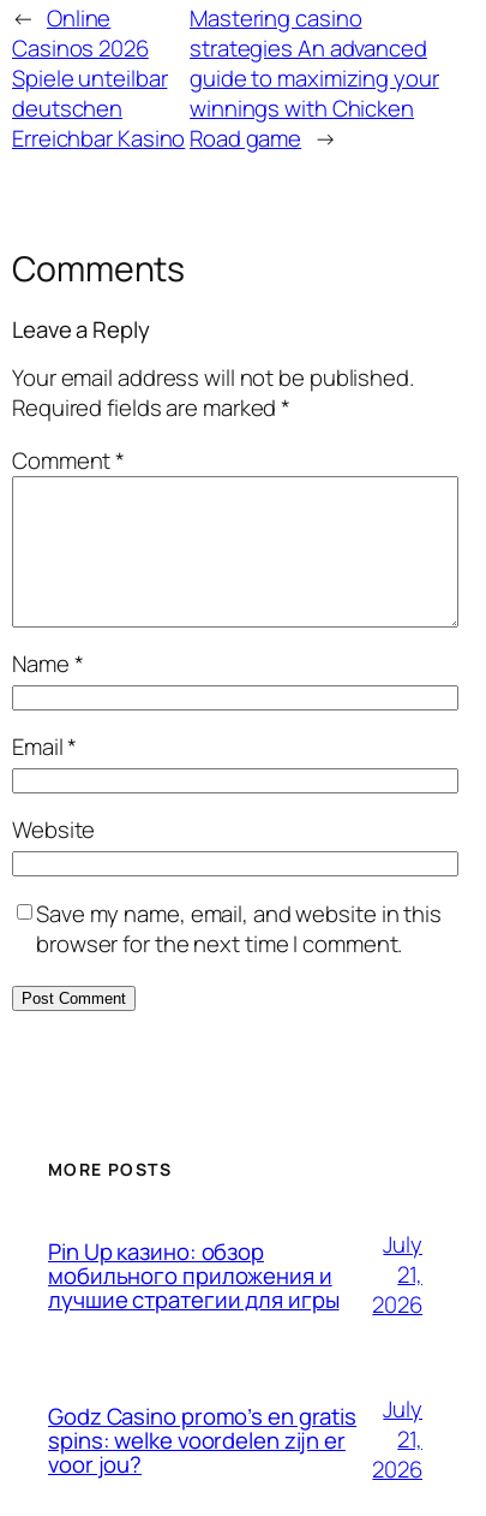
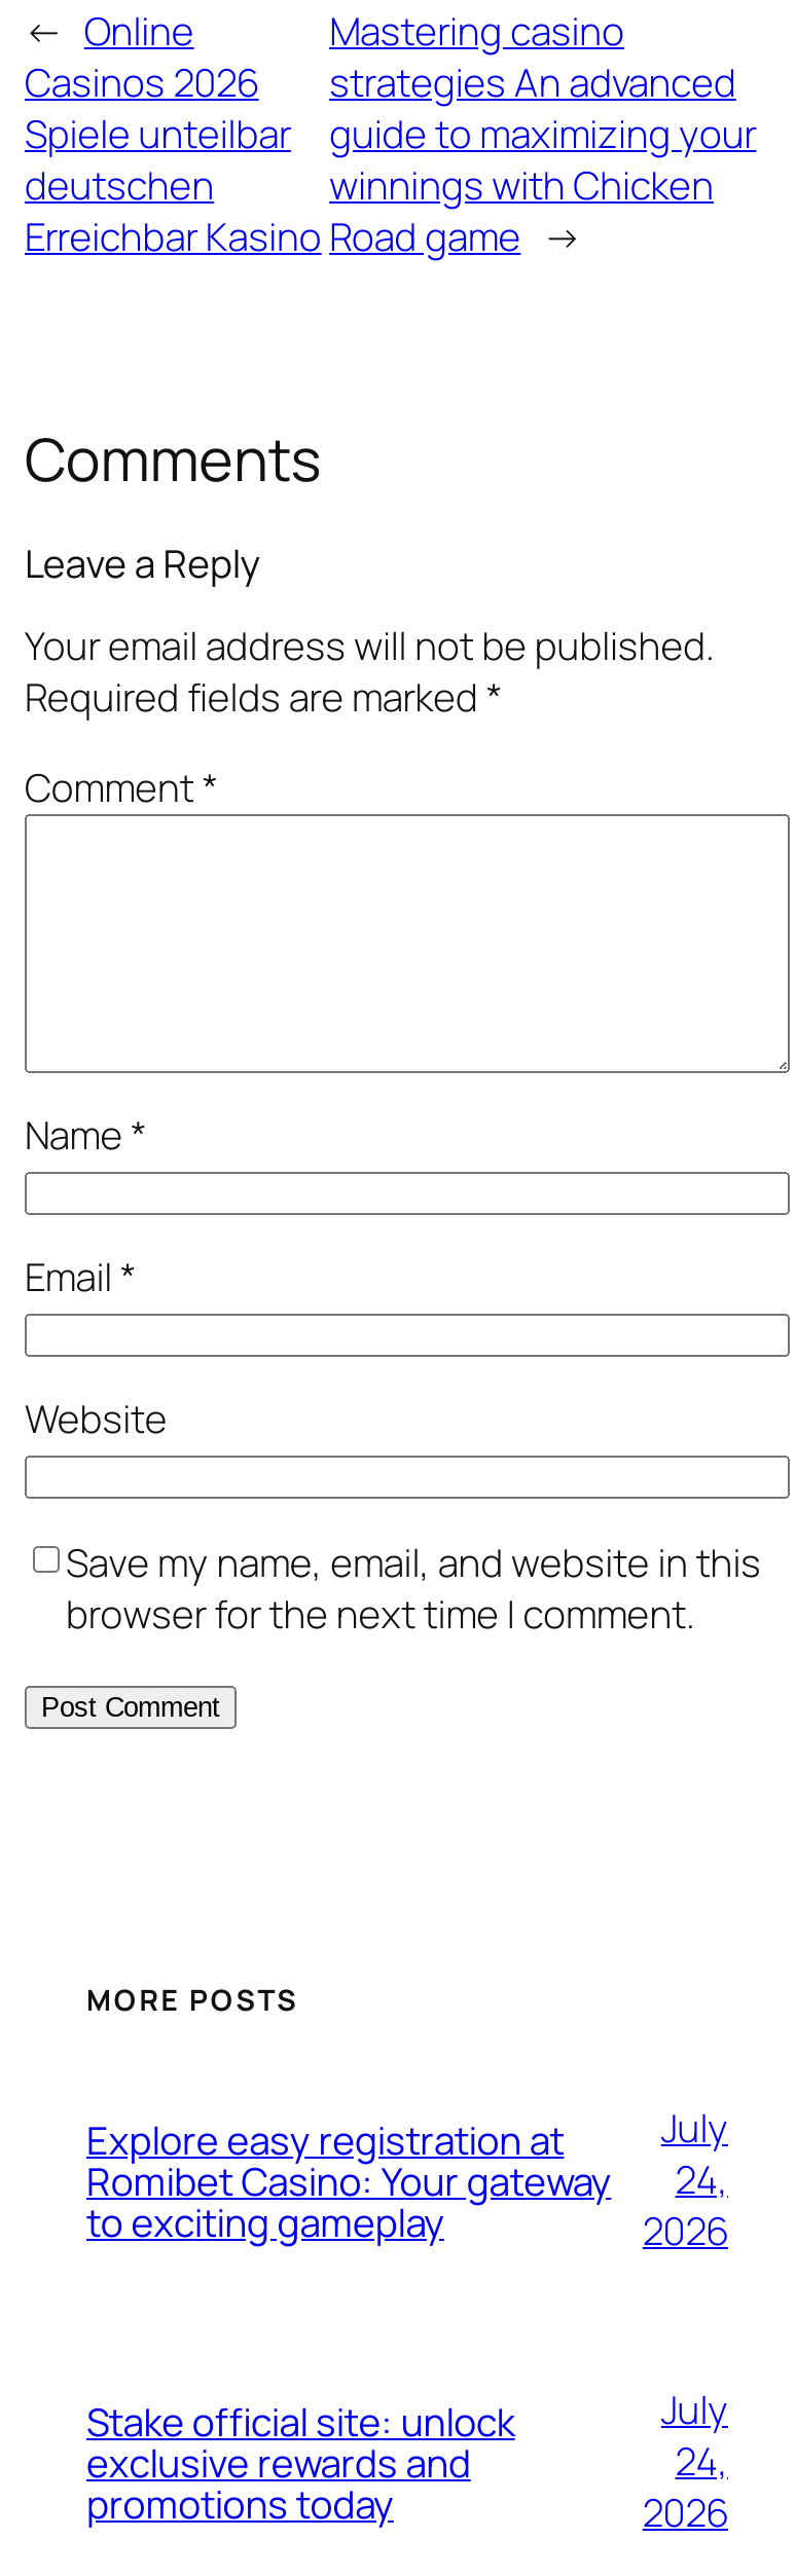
[48,1235,339,1315] Pin Up казино: обзор | мобильного приложения и | лучшие стратегии для игры -> [86,2112,611,2248] Explore easy registration at | Romibet Casino: Your gateway | to exciting gameplay
[398,1259,422,1290] 21, -> [675,2152,728,2206] 24,
[48,1400,357,1479] Godz Casino promo’s en gratis | spins: welke voordelen zijn er | voor jou? -> [86,2394,515,2530] Stake official site: unlock | exclusive rewards and | promotions today
[398,1423,422,1455] 21, -> [675,2434,728,2488] 24,

